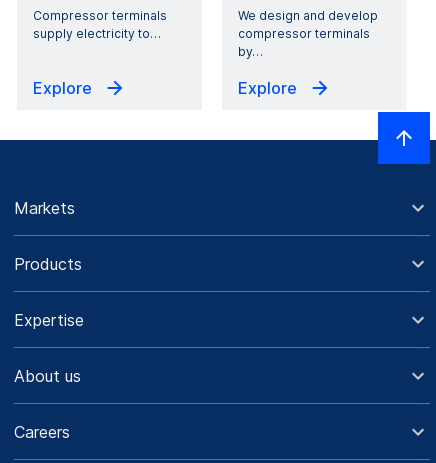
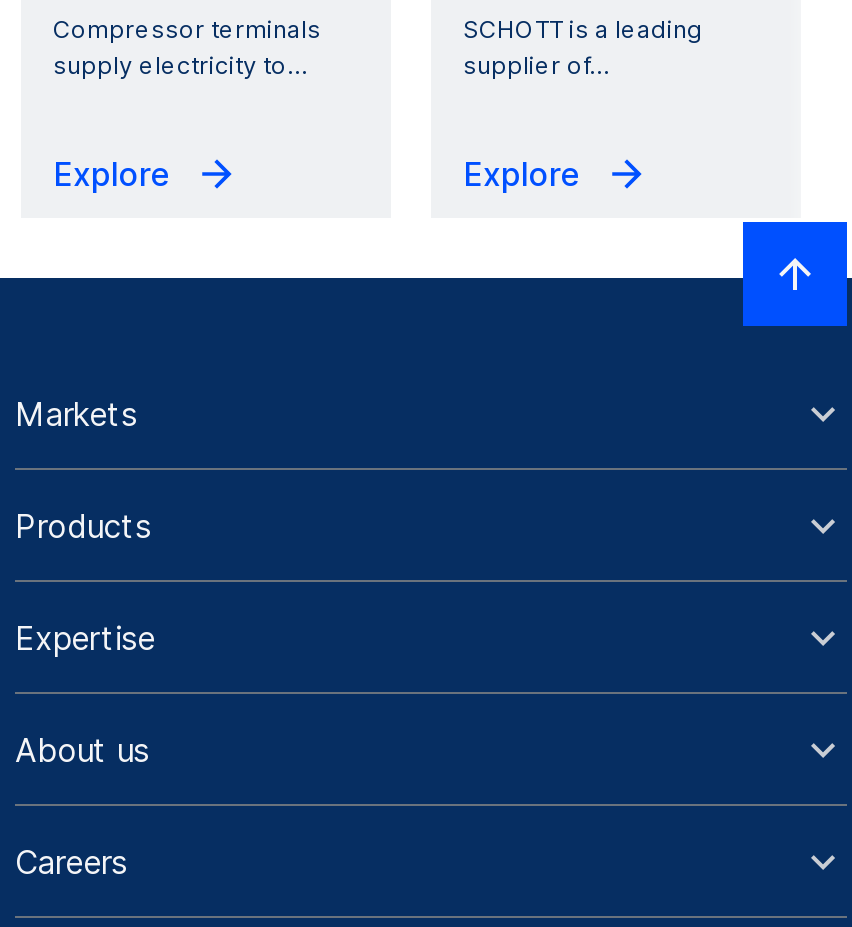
[238,8,378,59] We design and develop | compressor terminals | by … -> [463,14,703,80] SCHOTT is a leading | supplier of…

